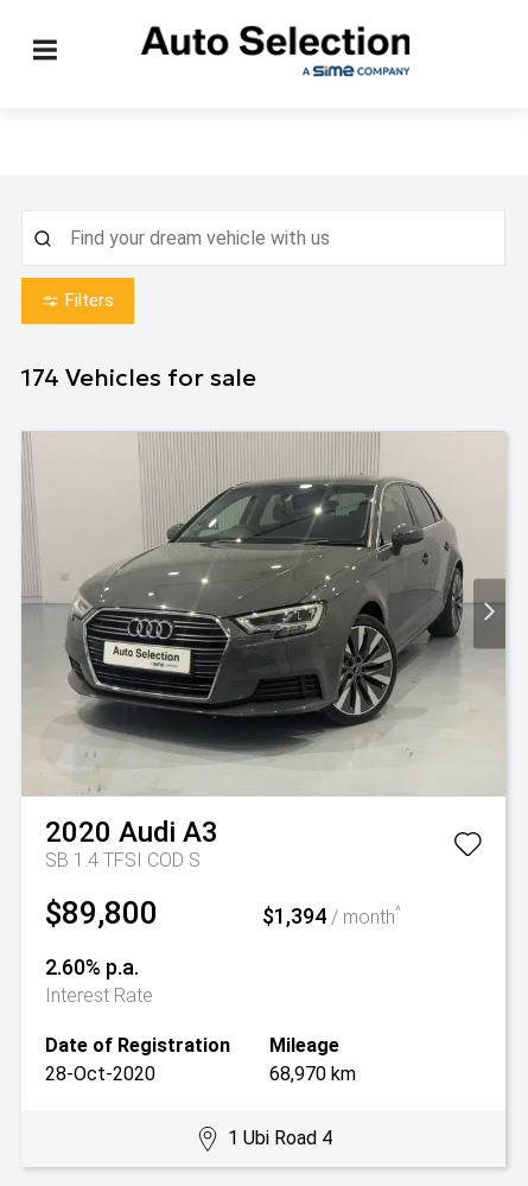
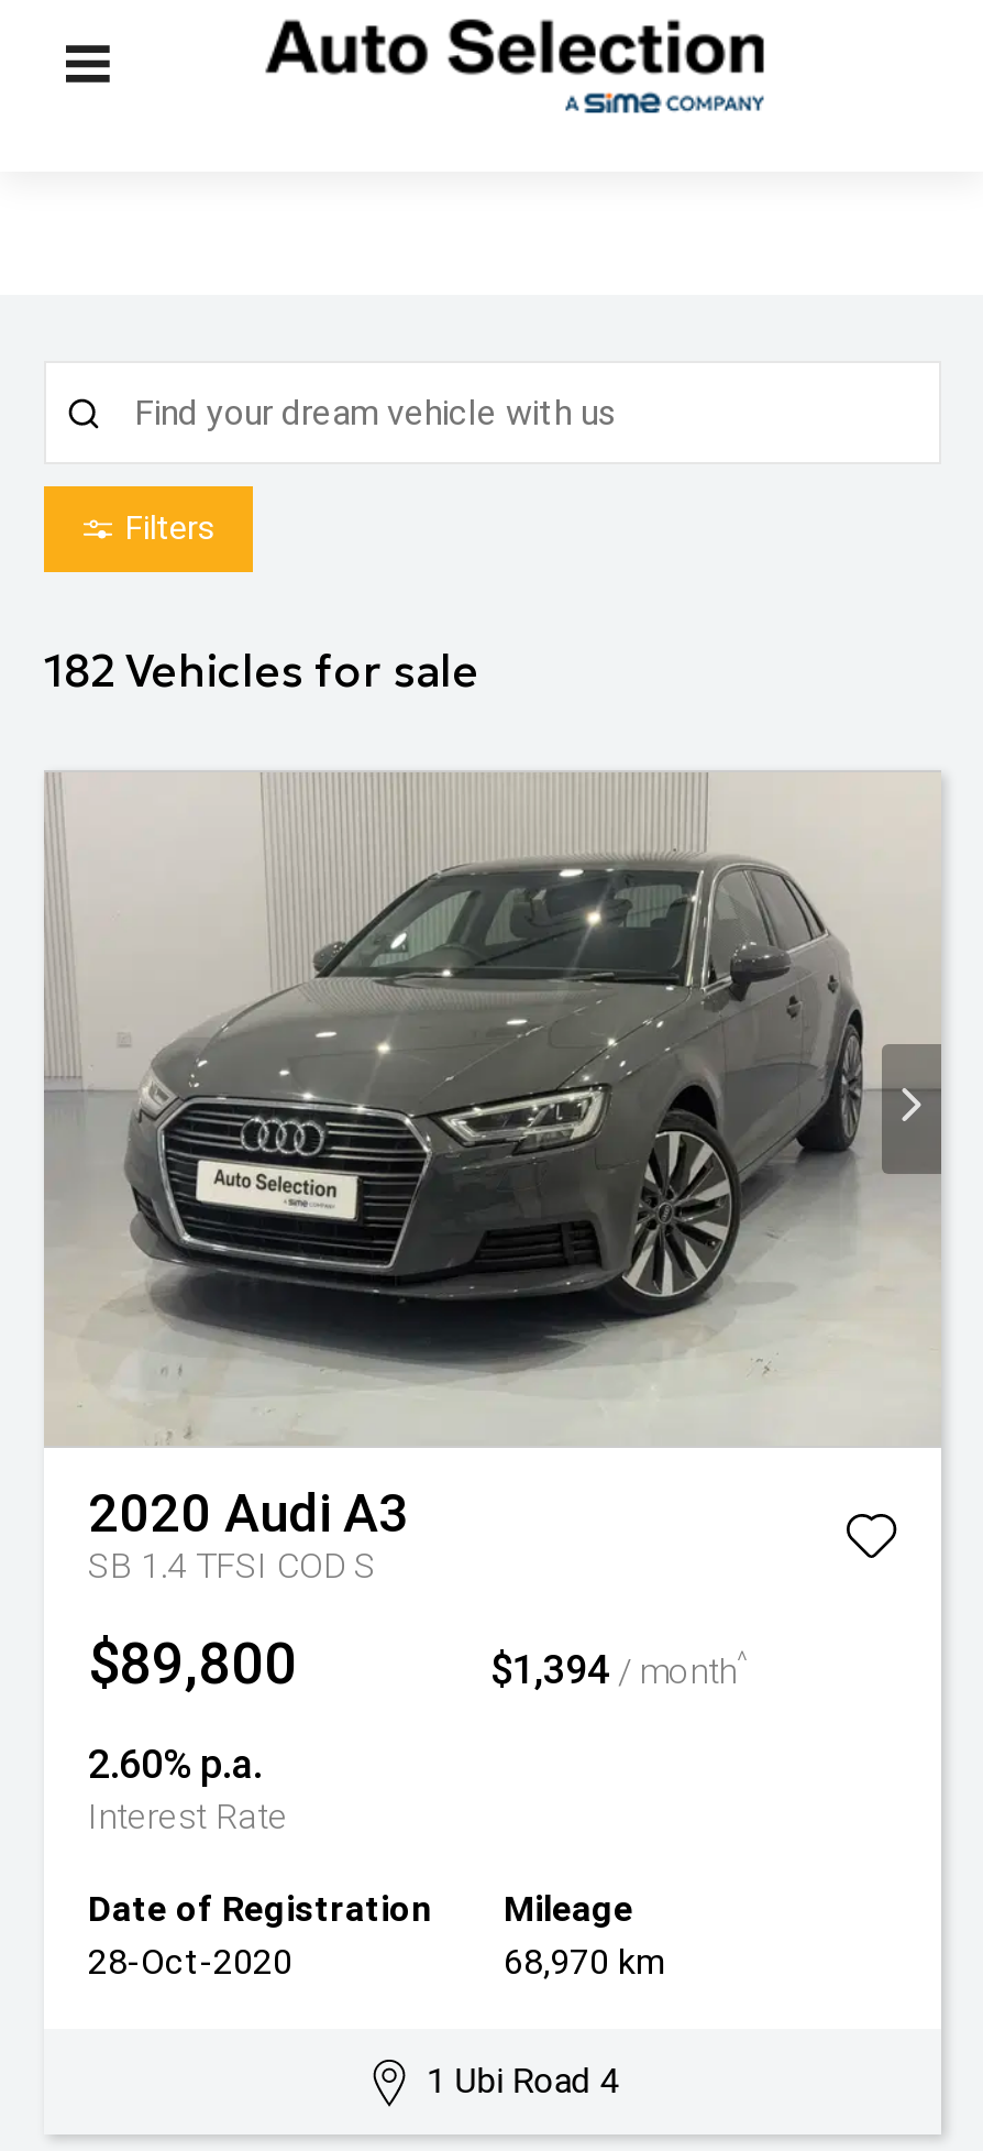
[21,362,256,393] 174 Vehicles for sale -> [44,643,479,700] 182 Vehicles for sale

